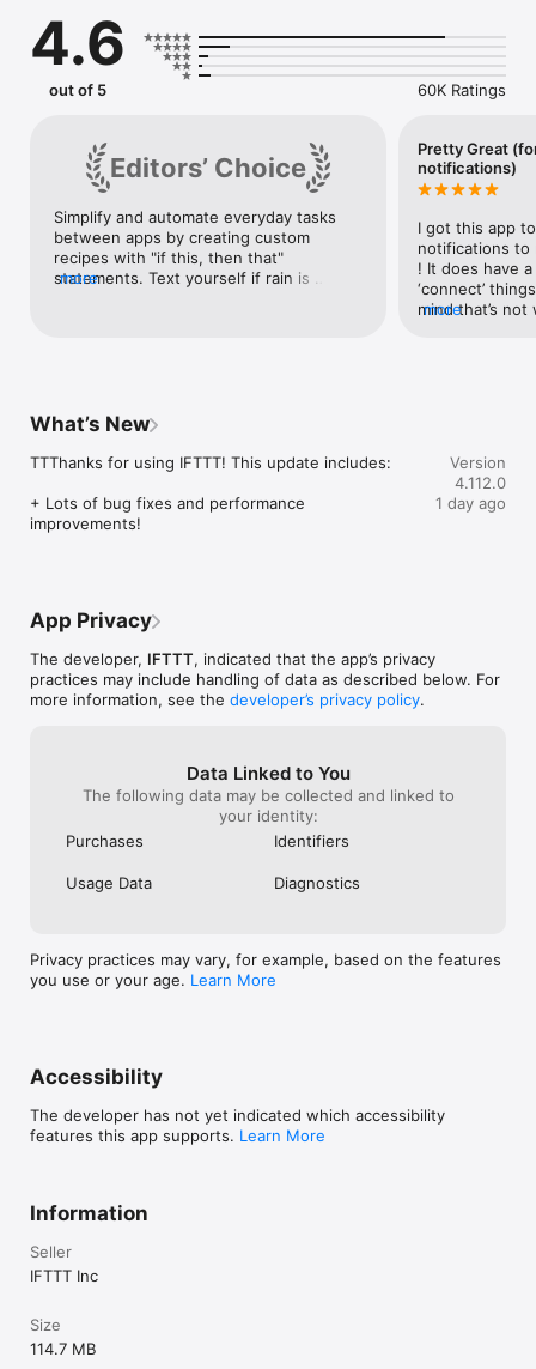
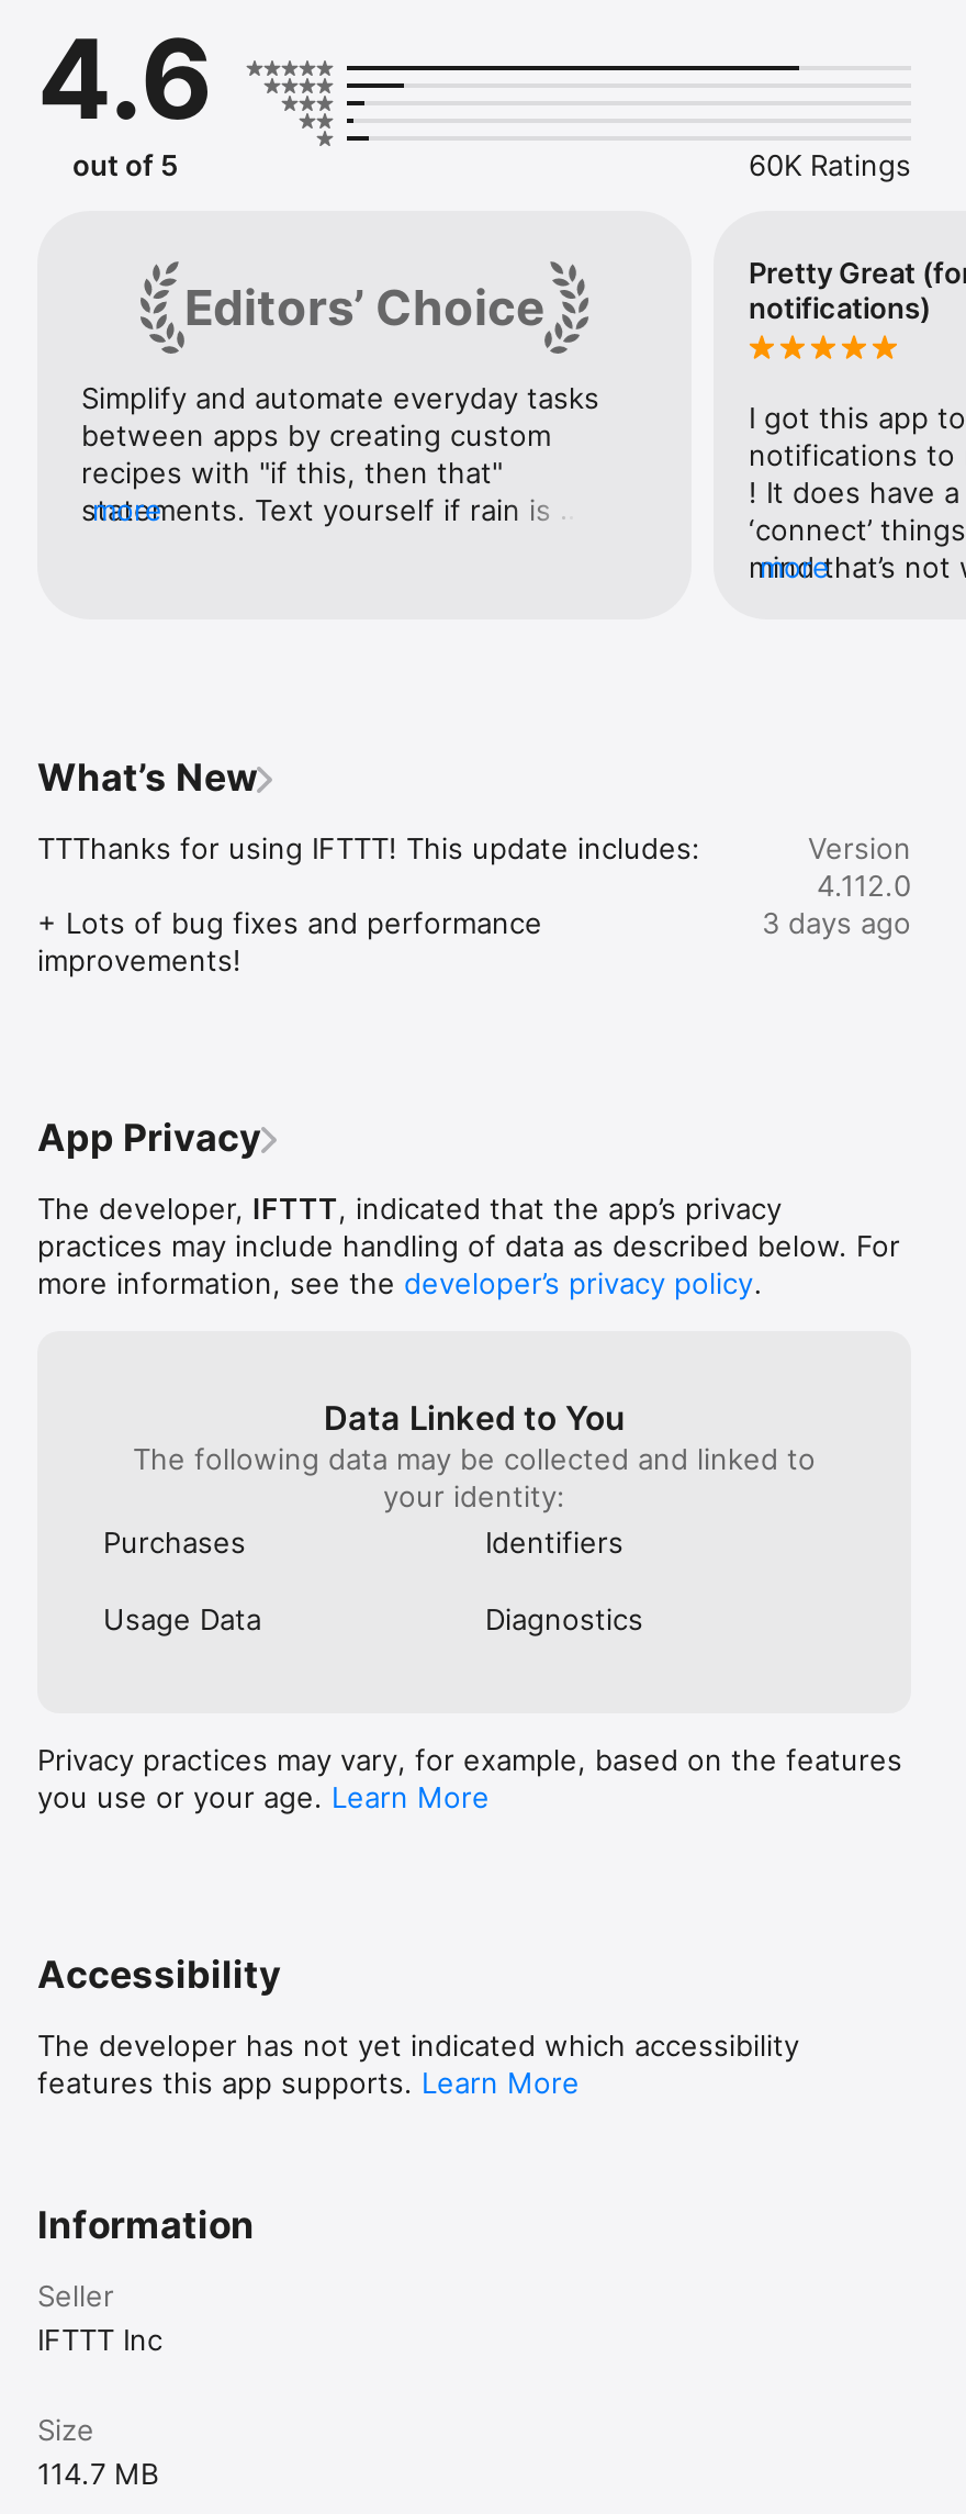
[435,494,506,513] 1 day ago -> [762,905,911,941] 3 days ago

